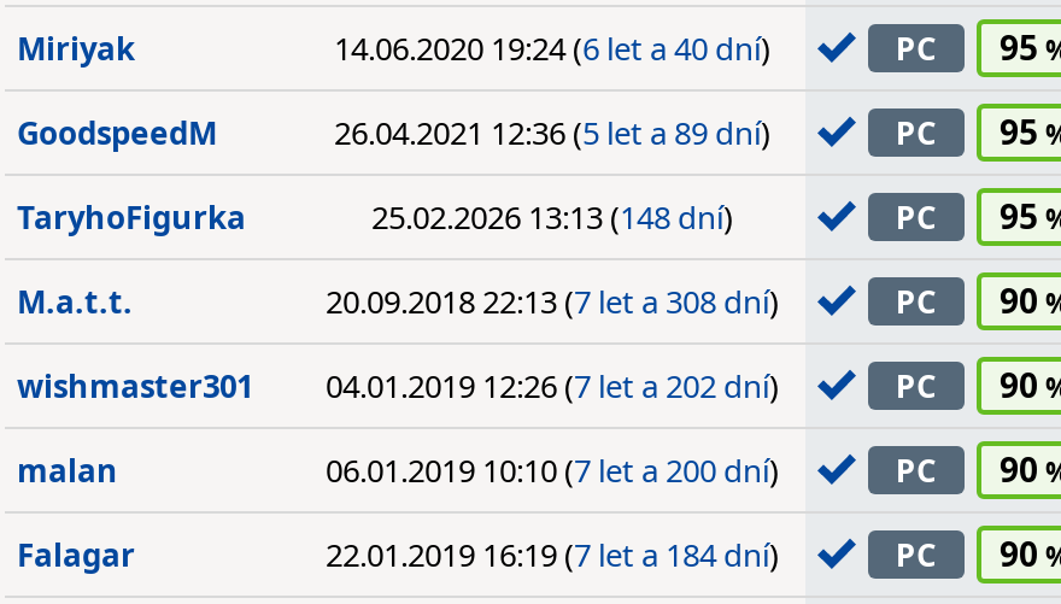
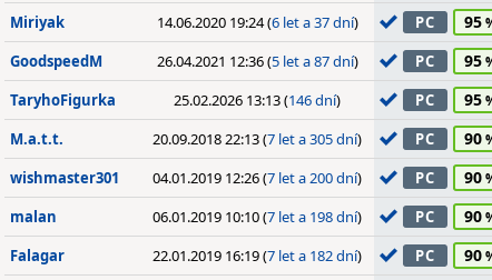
[334,27,770,70] 14.06.2020 19:24 (6 let a 40 dní) -> [156,12,358,32] 14.06.2020 19:24 (6 let a 37 dní)
[334,111,770,154] 26.04.2021 12:36 (5 let a 89 dní) -> [156,51,358,71] 26.04.2021 12:36 (5 let a 87 dní)
[371,195,733,239] 25.02.2026 13:13 (148 dní) -> [174,90,341,110] 25.02.2026 13:13 (146 dní)
[326,280,779,323] 20.09.2018 22:13 (7 let a 308 dní) -> [152,129,362,149] 20.09.2018 22:13 (7 let a 305 dní)
[17,364,779,407] wishmaster301 04.01.2019 12:26 (7 let a 202 dní) -> [10,168,362,188] wishmaster301 04.01.2019 12:26 (7 let a 200 dní)
[326,448,779,492] 06.01.2019 10:10 (7 let a 200 dní) -> [152,207,362,227] 06.01.2019 10:10 (7 let a 198 dní)
[326,533,779,576] 22.01.2019 16:19 (7 let a 184 dní) -> [152,246,362,266] 22.01.2019 16:19 (7 let a 182 dní)

